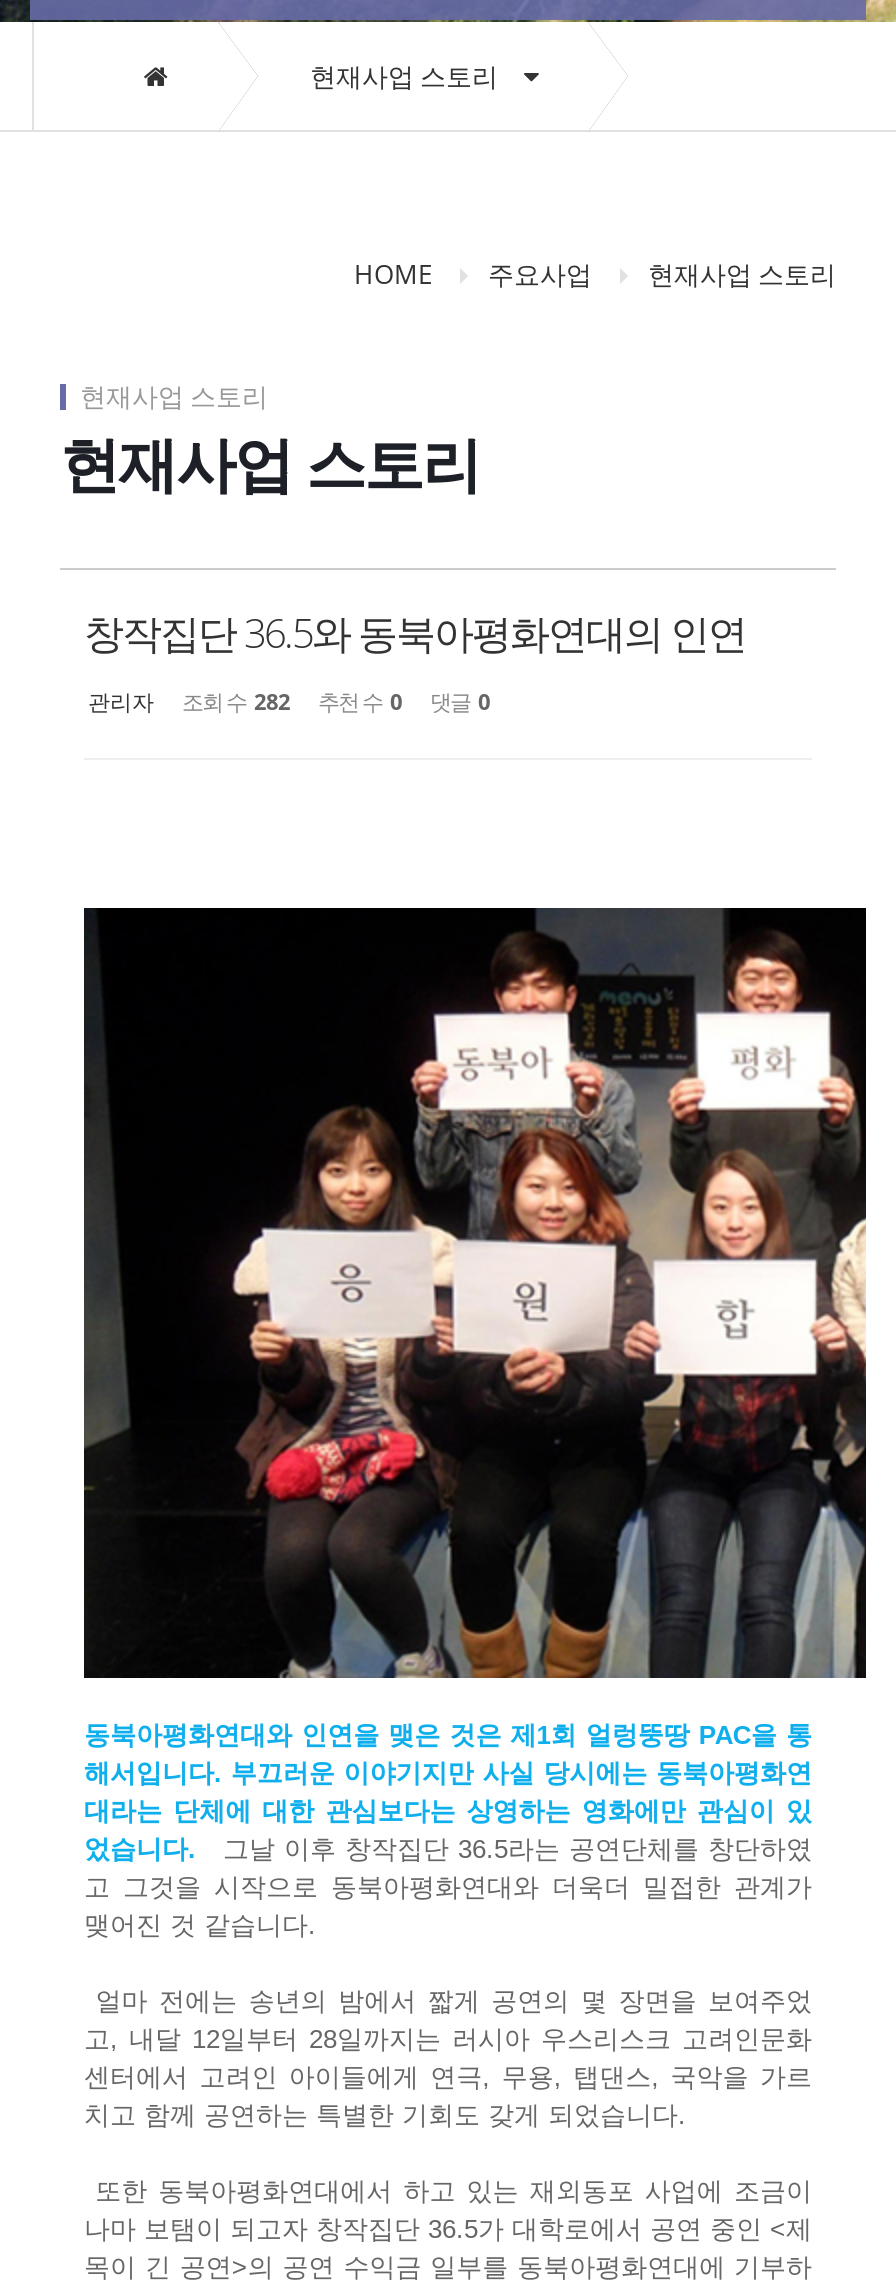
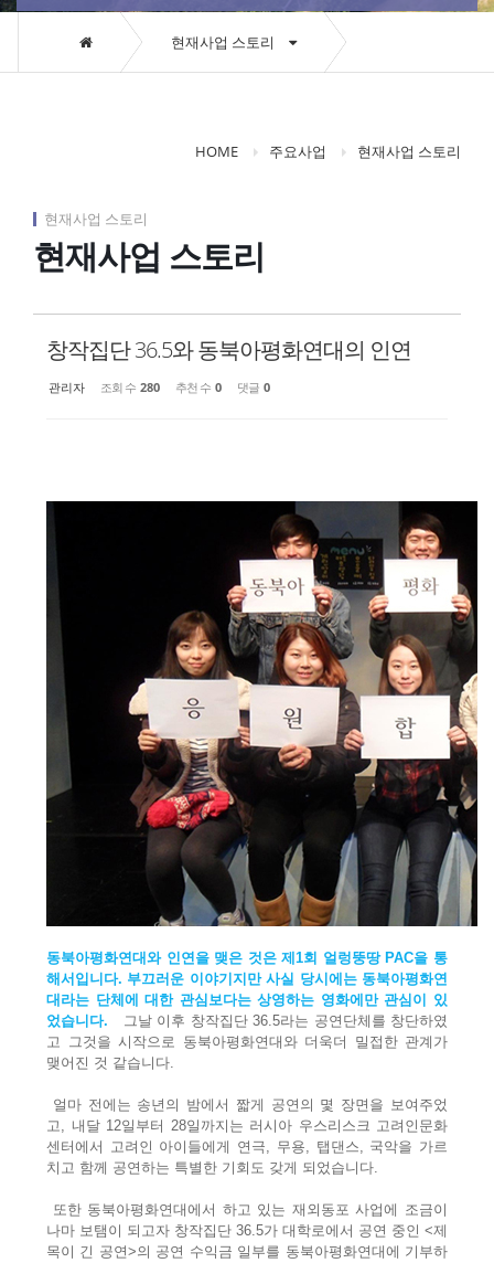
[88,686,490,716] 관리자 조회 수 282 추천 수 0 댓글 0 -> [49,379,270,395] 관리자 조회 수 280 추천 수 0 댓글 0

